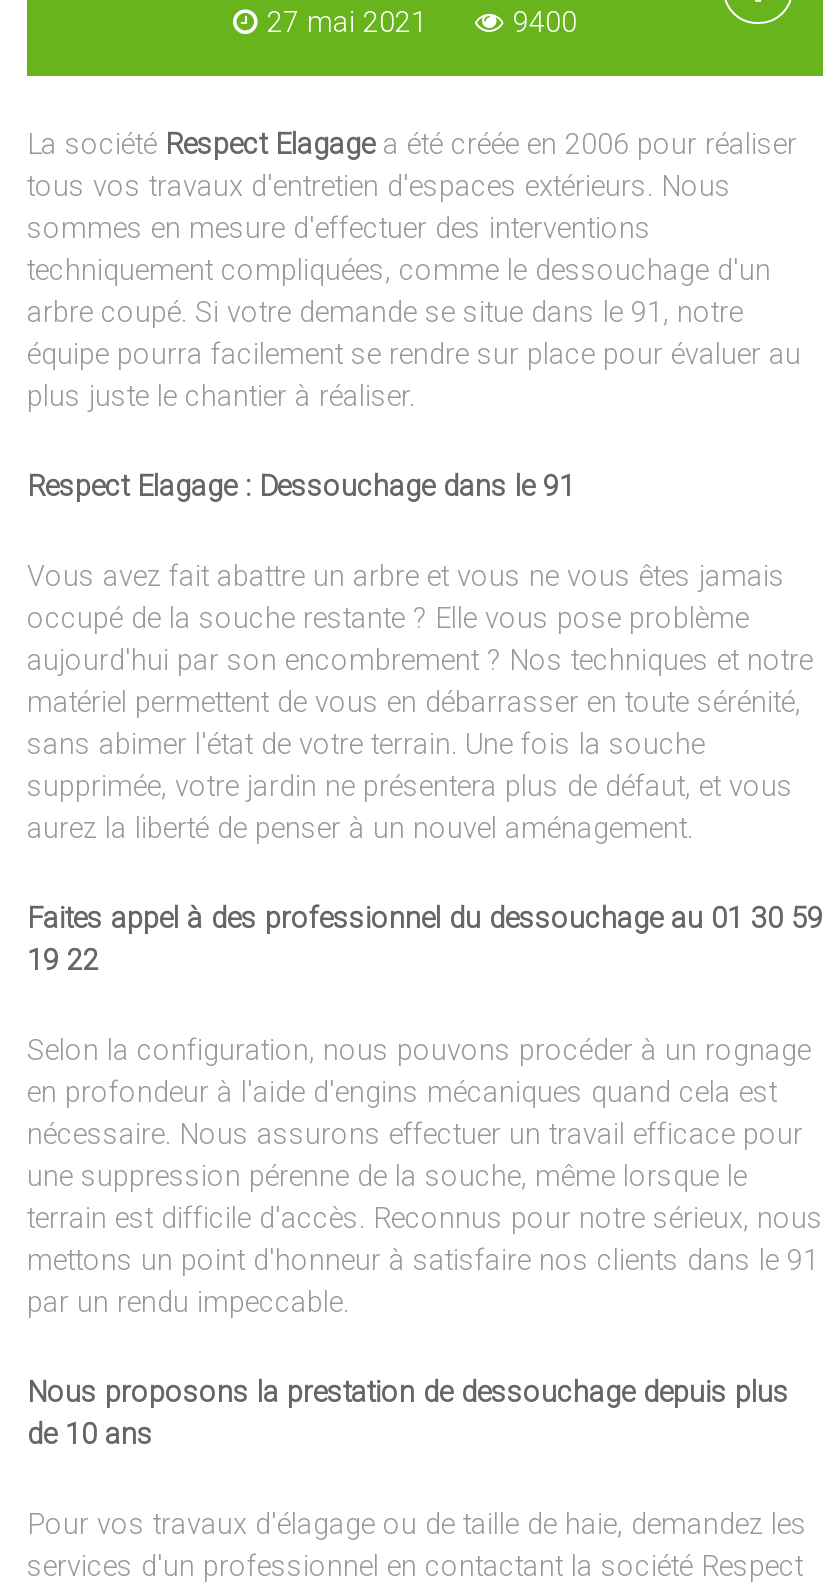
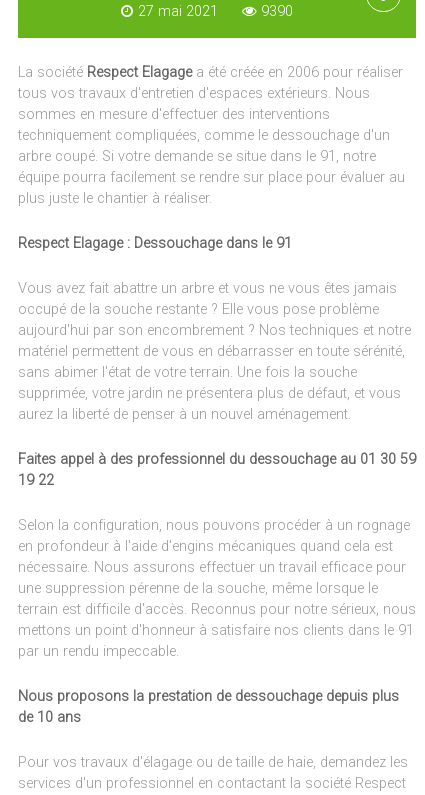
[513,6,577,40] 9400 -> [261,3,293,20] 9390

